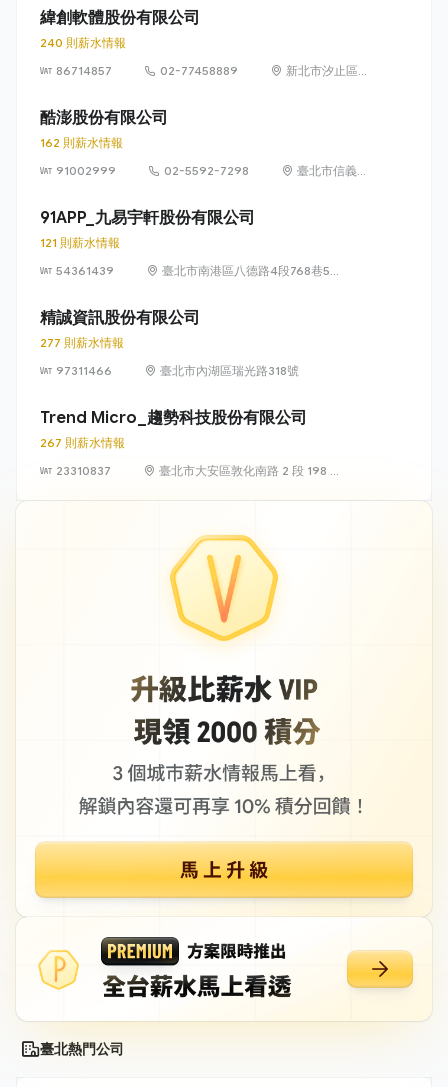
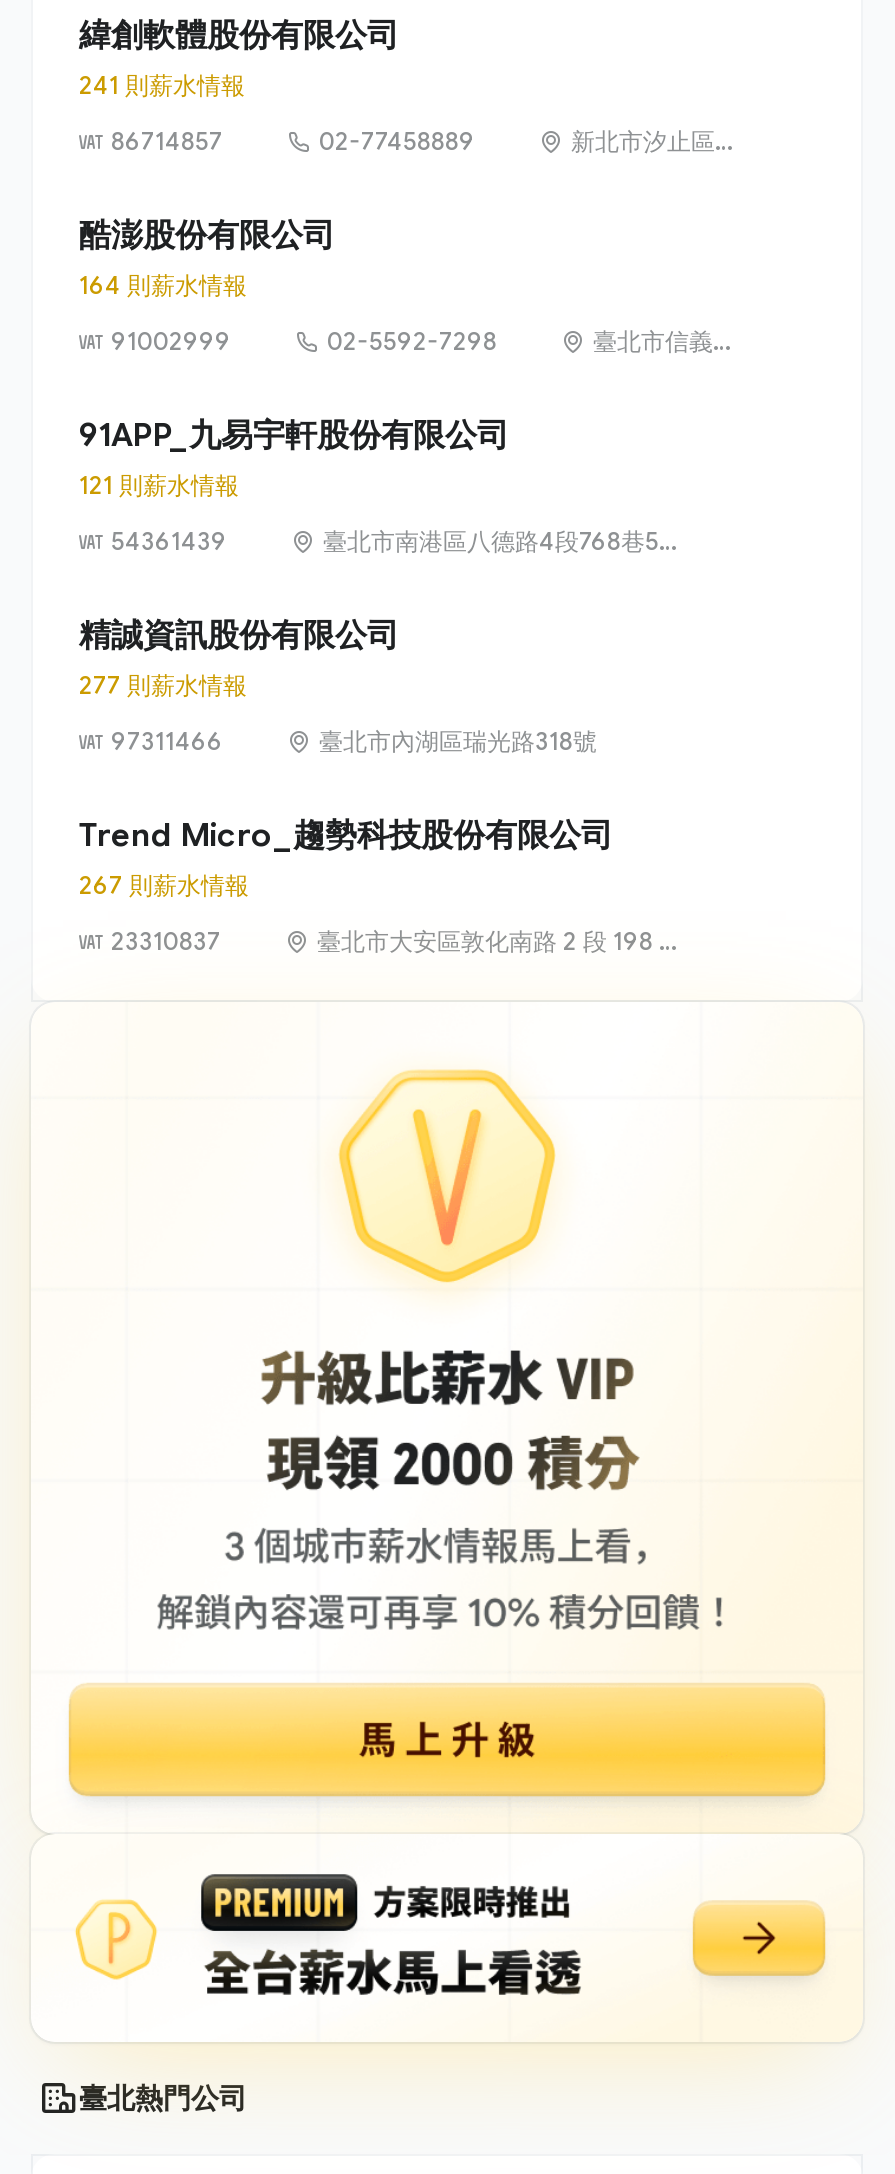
[40,35,126,50] 240 則薪水情報 -> [79,70,245,100] 241 則薪水情報
[40,135,123,150] 162 則薪水情報 -> [79,270,247,300] 164 則薪水情報

